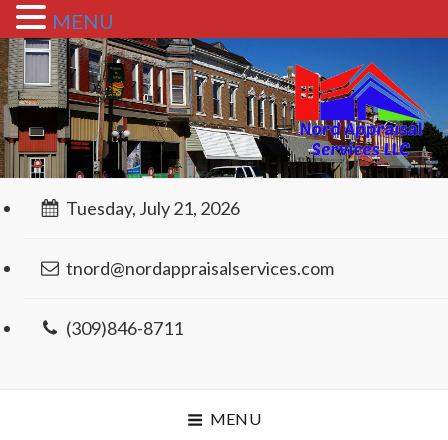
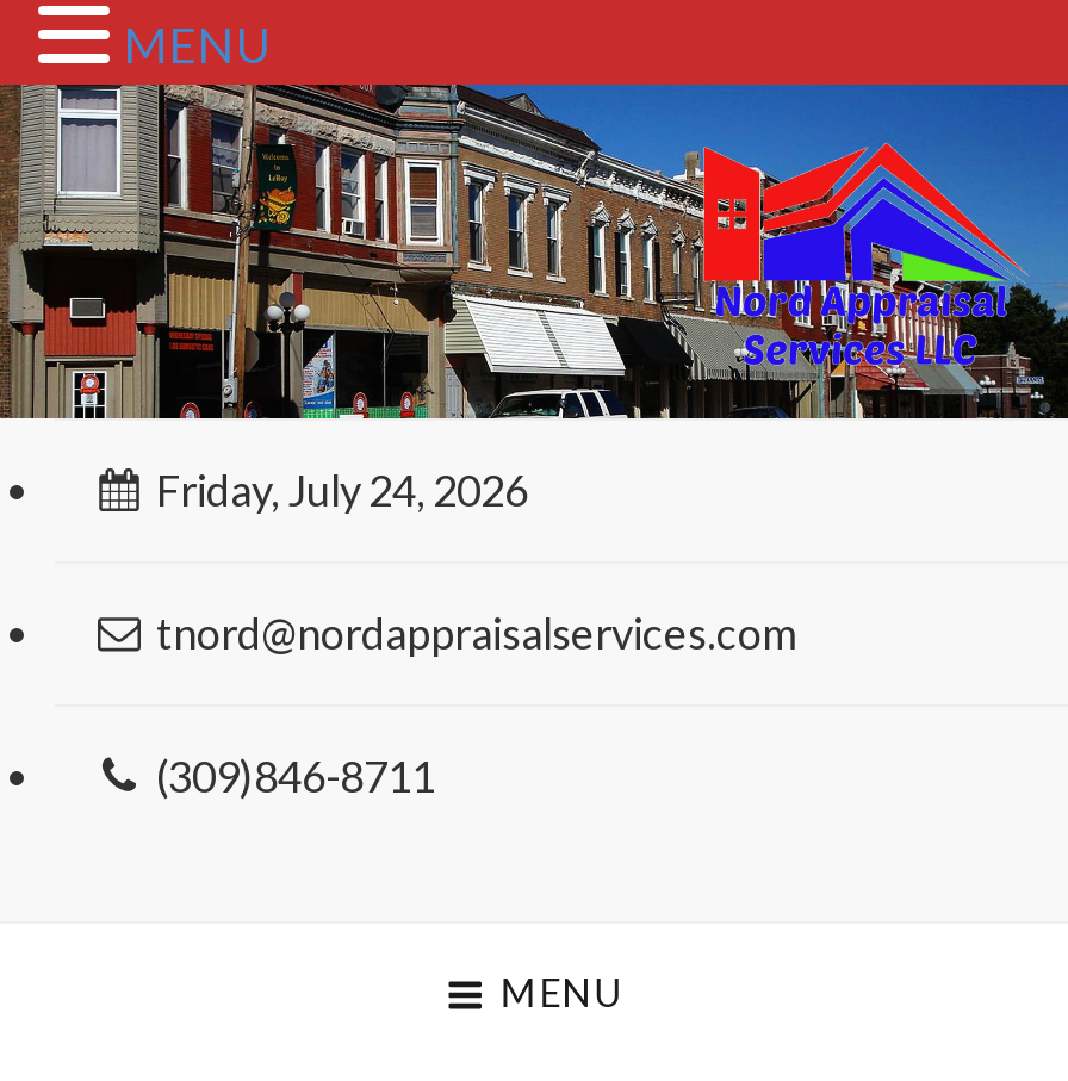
[65,197,239,219] Tuesday, July 21, 2026 -> [156,463,528,515] Friday, July 24, 2026

